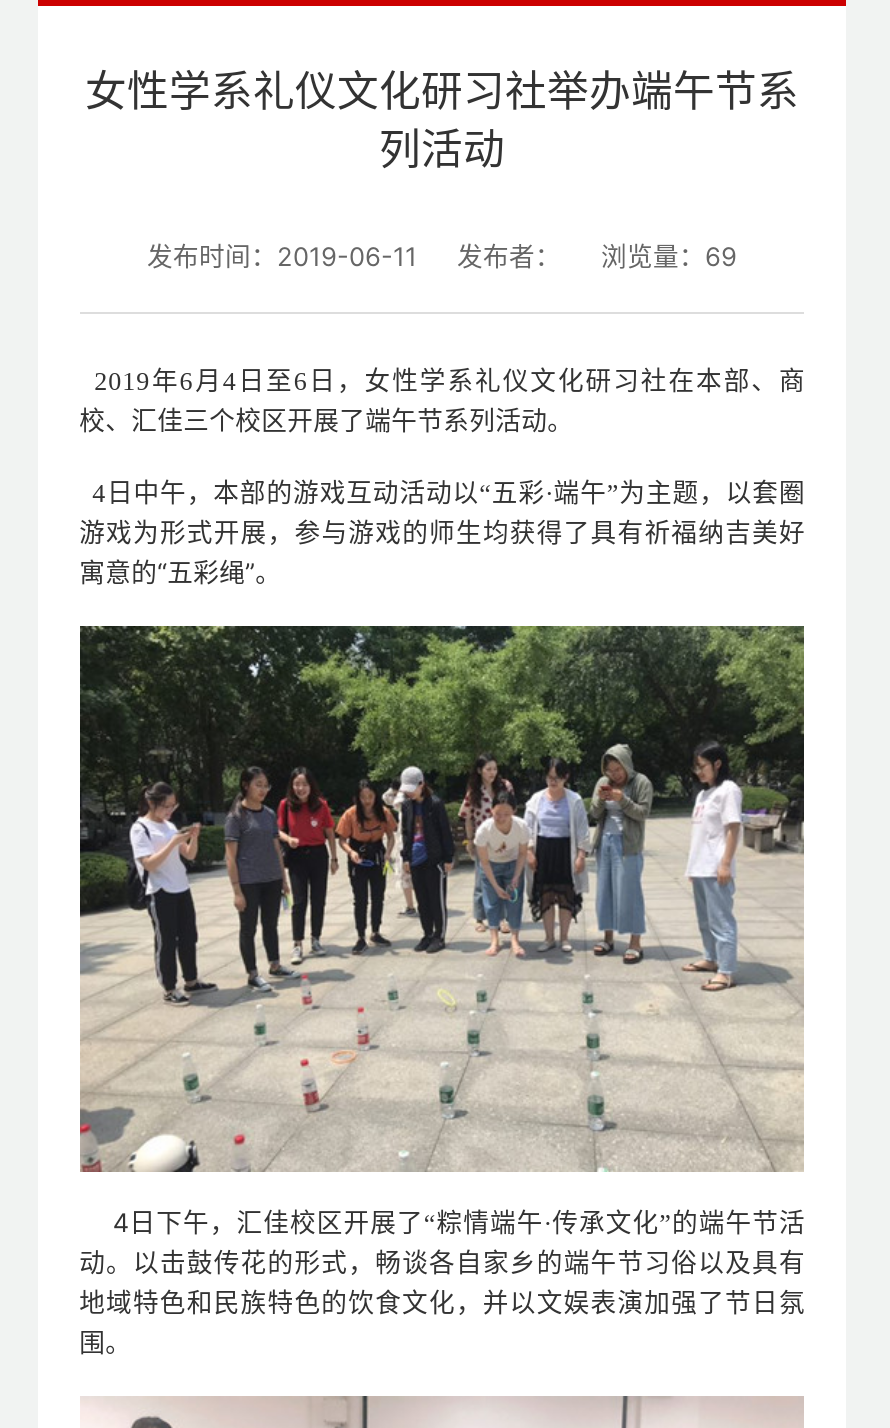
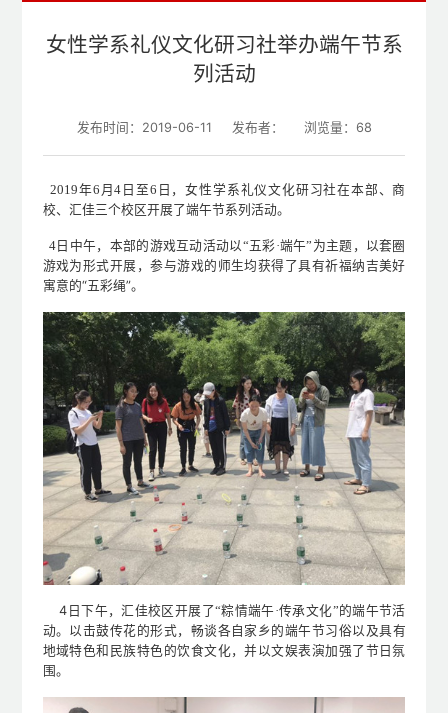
[147,243,737,273] 发布时间：2019-06-11 发布者： 浏览量：69 -> [76,120,371,135] 发布时间：2019-06-11 发布者： 浏览量：68

